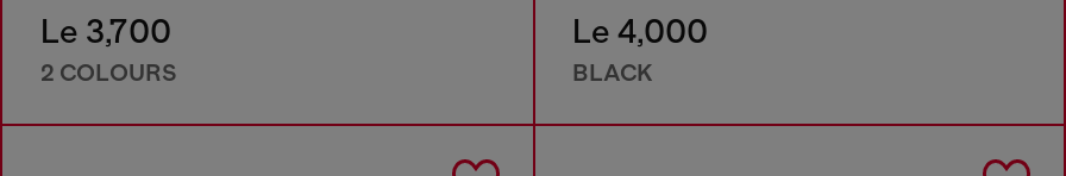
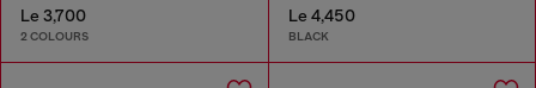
[572,11,708,49] Le 4,000 -> [288,5,355,24] Le 4,450

